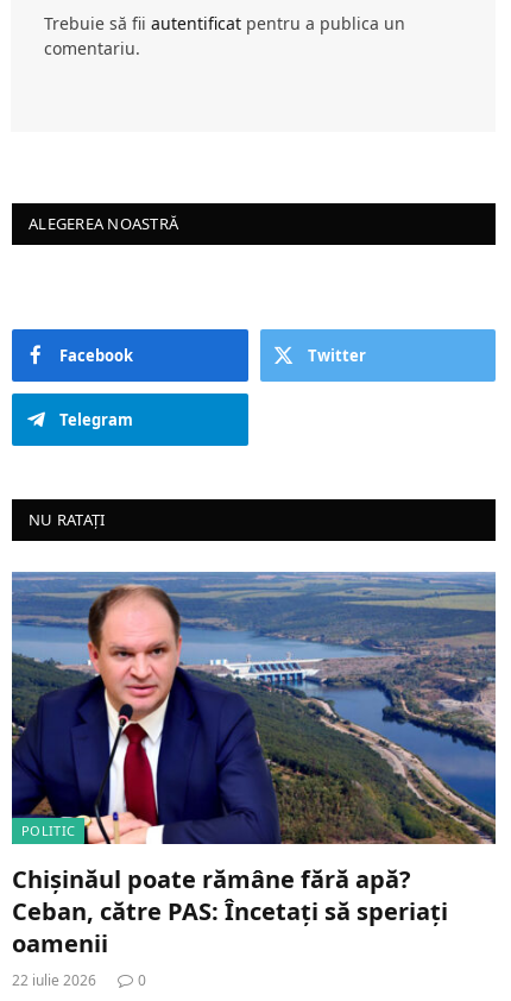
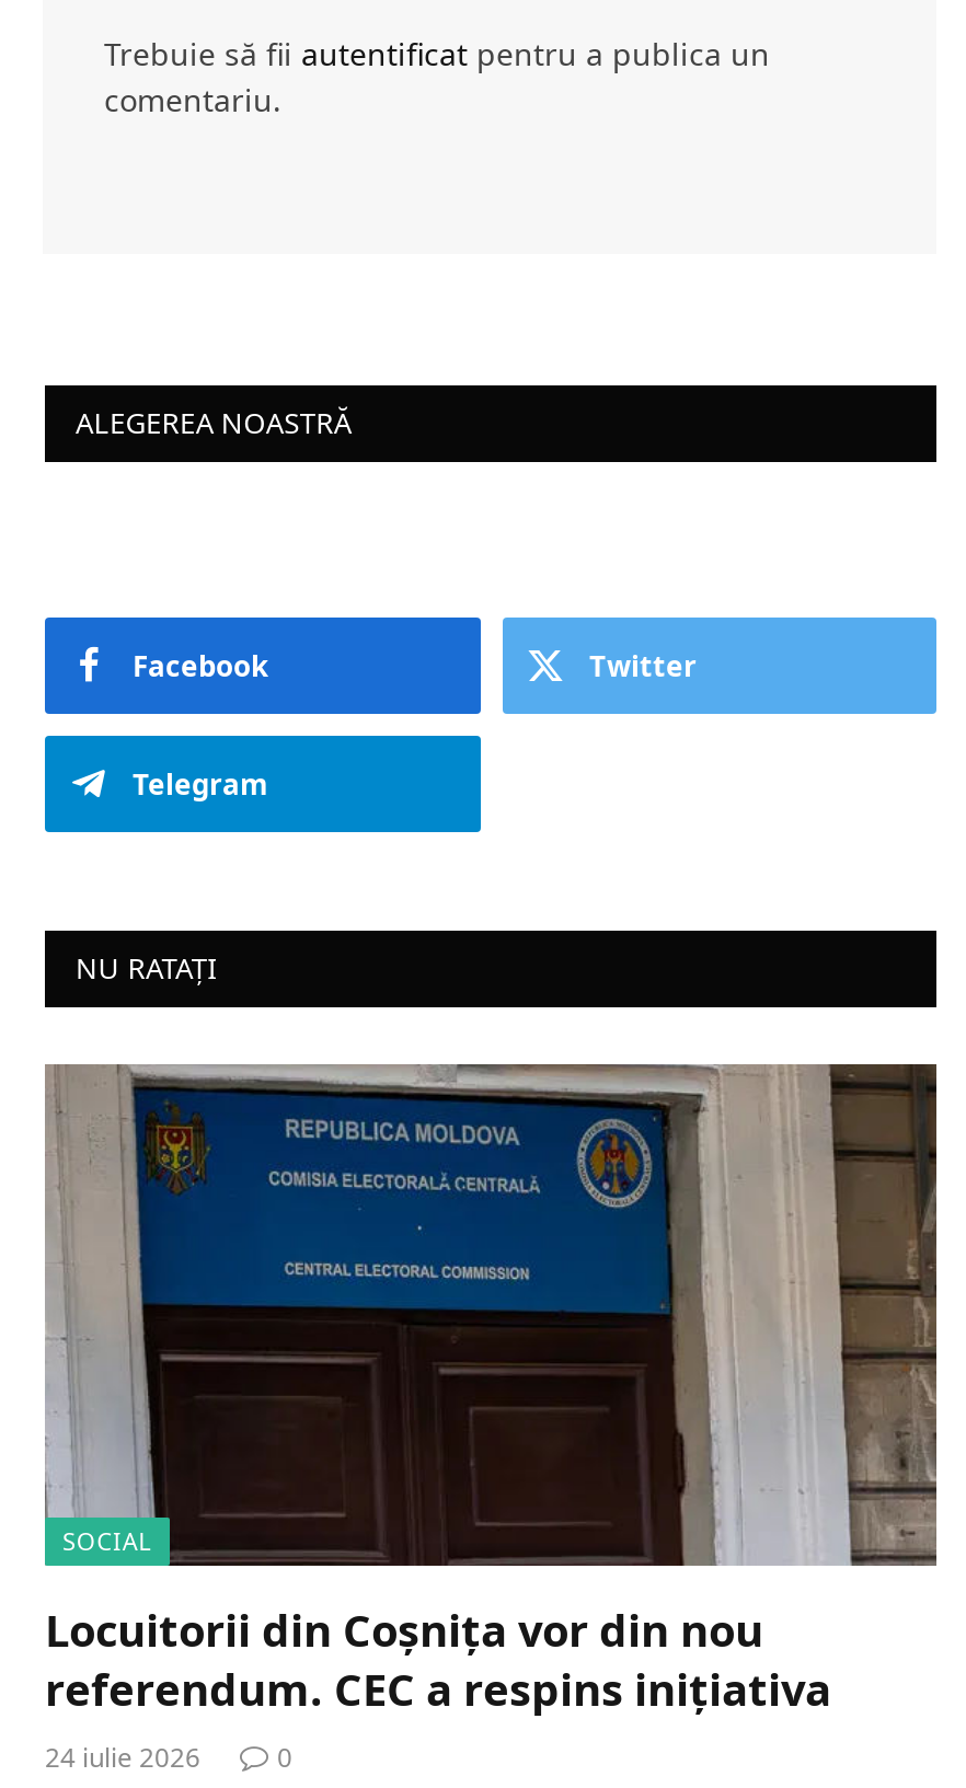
[12,571,497,845] [image] | POLITIC -> [45,1062,939,1566] [image] | SOCIAL
[12,863,448,990] Chișinăul poate rămâne fără apă? | Ceban, către PAS: Încetați să speriați | oamenii | 22 iulie 2026 -> [45,1601,831,1776] Locuitorii din Coșnița vor din nou | referendum. CEC a respins inițiativa | 24 iulie 2026

